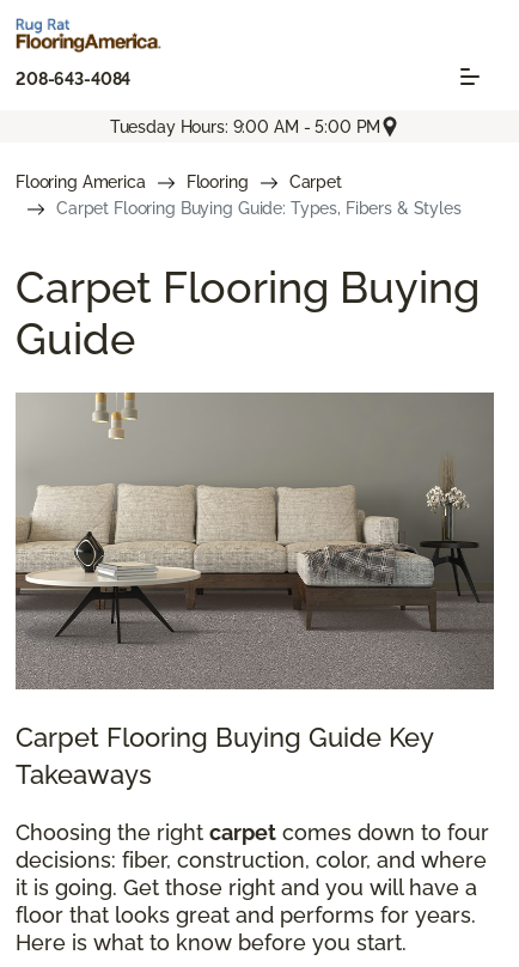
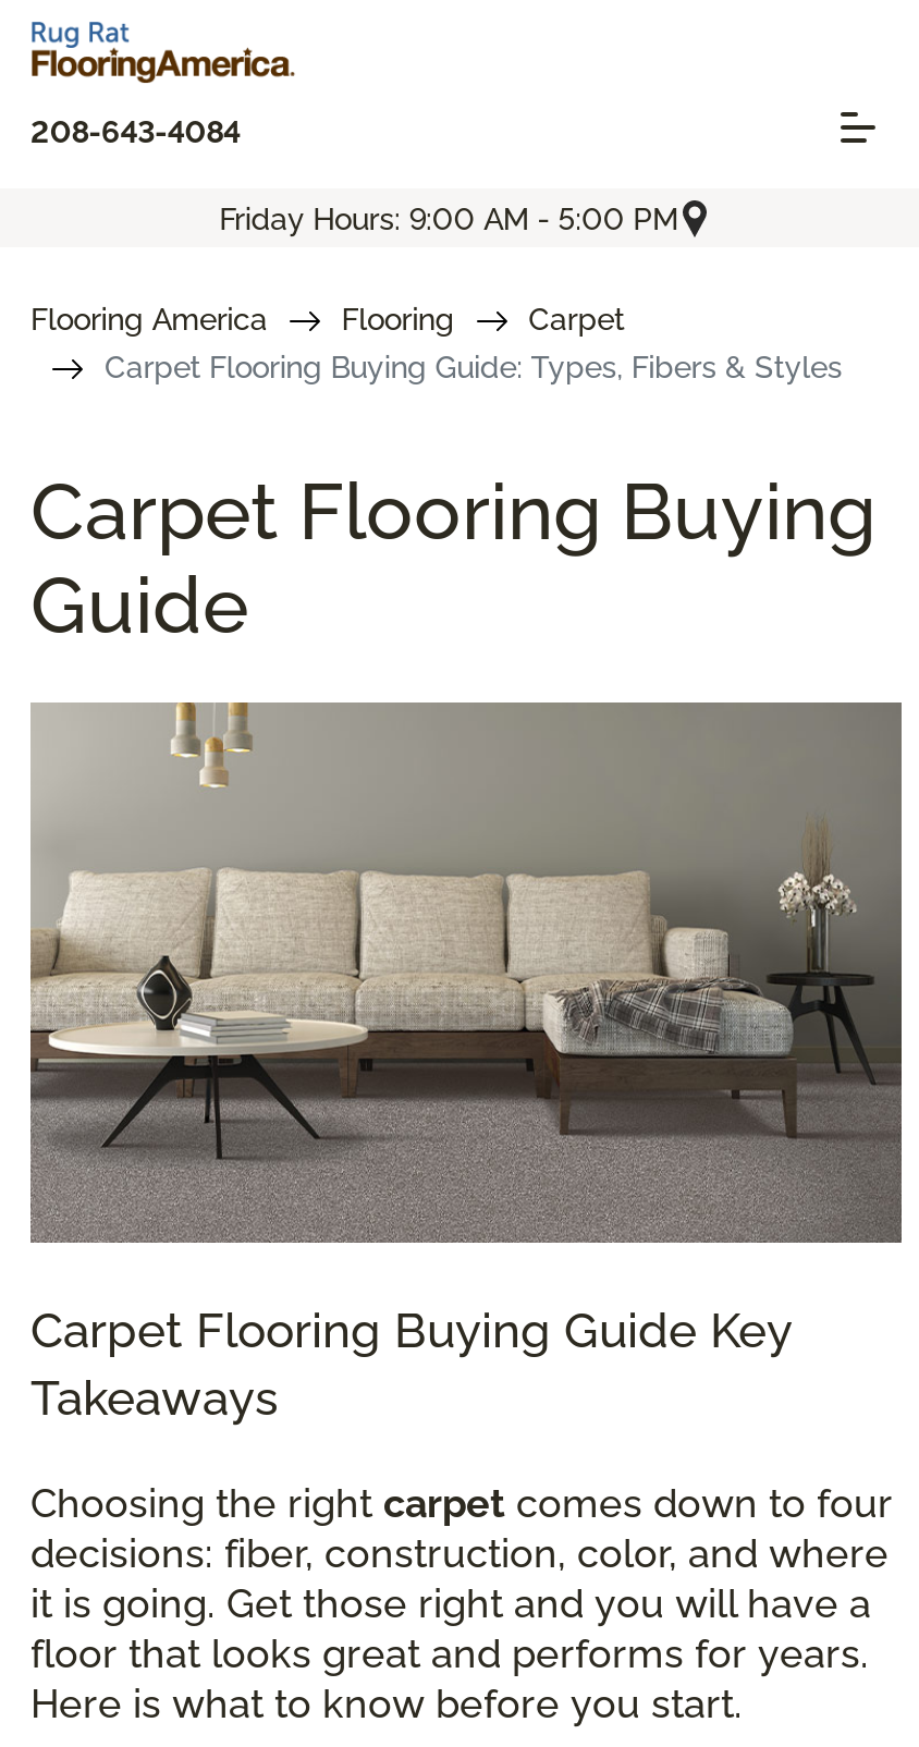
[110,117,381,136] Tuesday Hours: 9:00 AM - 5:00 PM -> [219,201,678,236] Friday Hours: 9:00 AM - 5:00 PM

